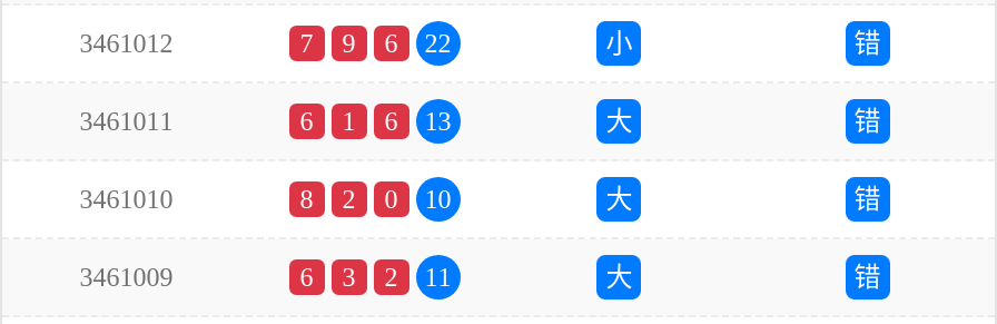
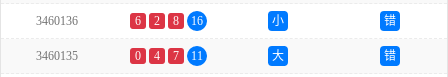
[80,28,356,59] 3461012 | 7 | 9 -> [36,14,78,28] 3460136
[425,28,451,59] 22 -> [154,14,203,28] 2 | 8 | 16
[80,106,881,215] 3461011 | 6 | 1 | 6 | 13 | 大 | 错 | 3461010 | 8 | 2 -> [36,49,78,63] 3460135
[80,184,881,293] 10 | 大 | 错 | 3461009 | 6 | 3 | 2 -> [154,49,179,63] 4 | 7

